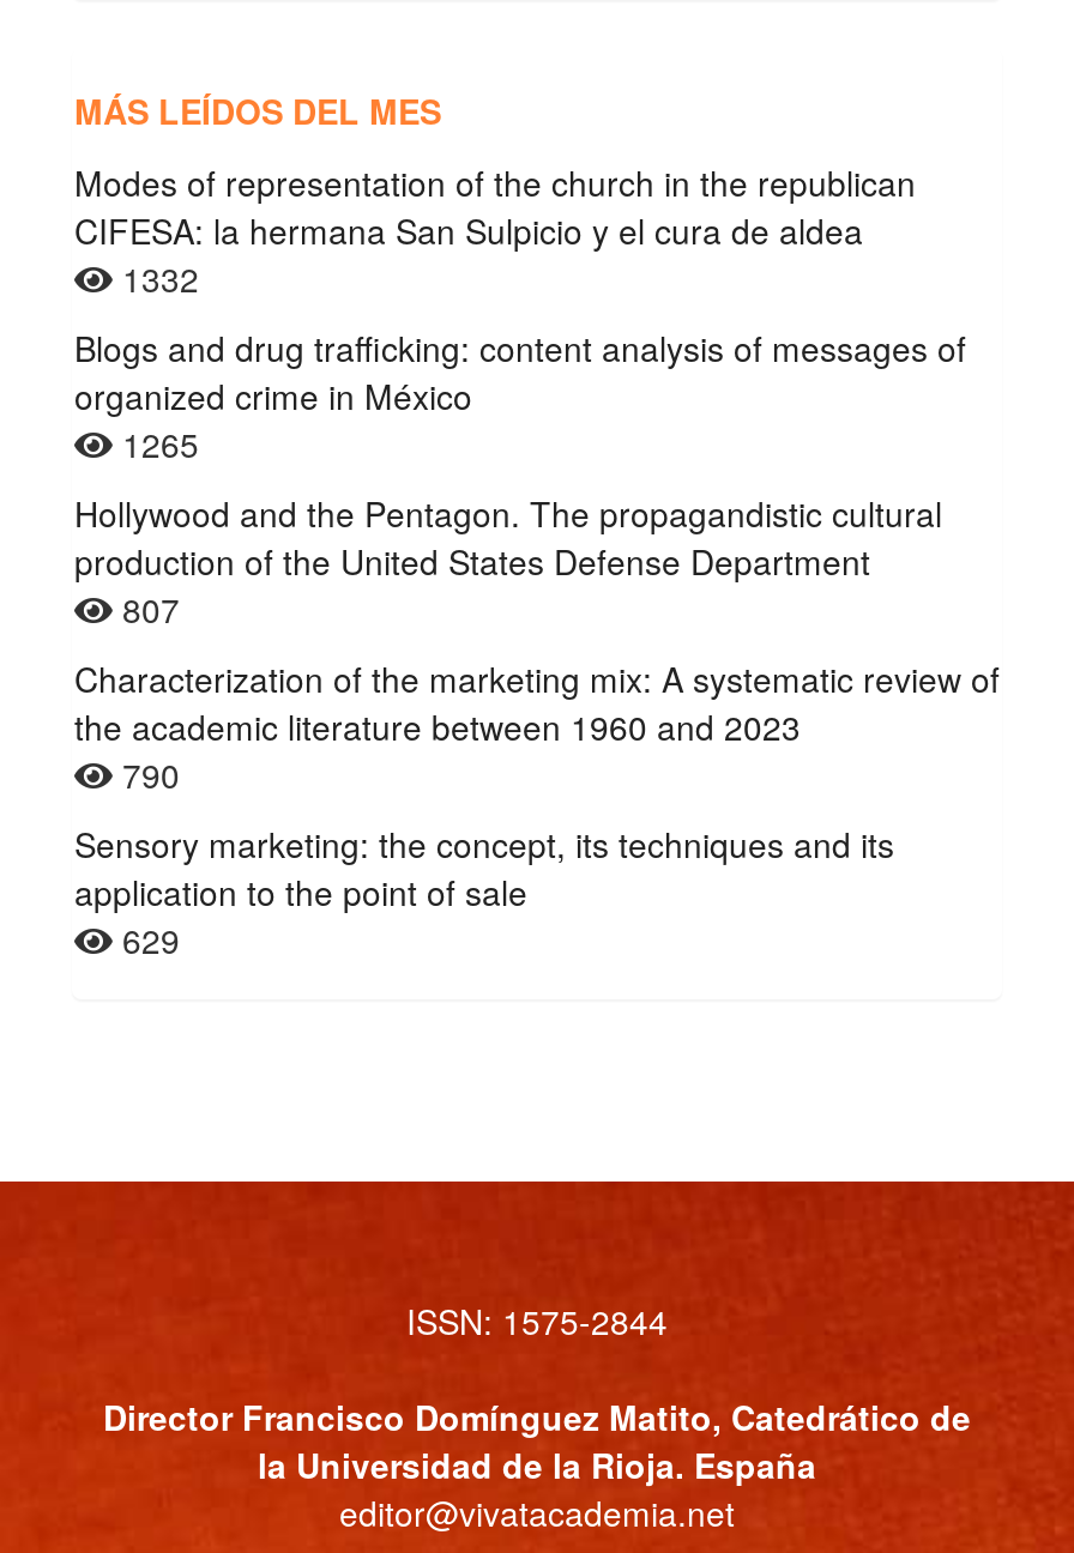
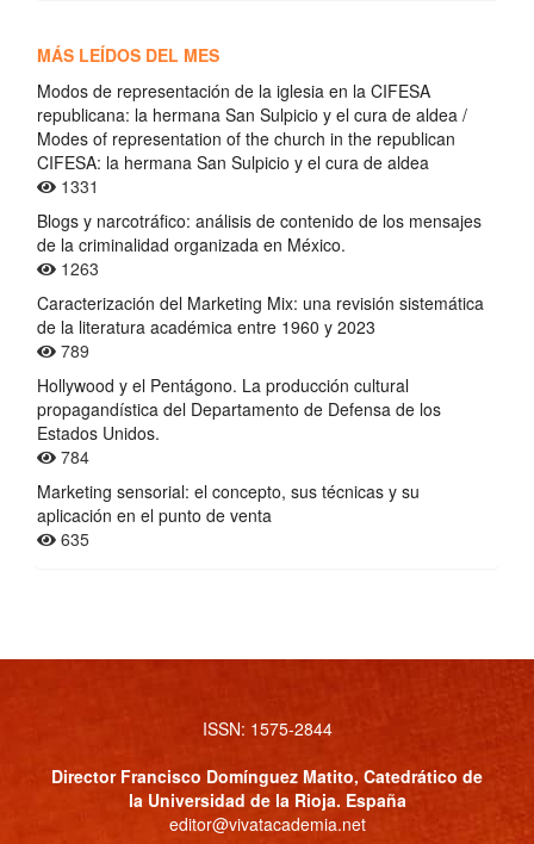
none -> [37,79,467,126] Modos de representación de la iglesia en la CIFESA | republicana: la hermana San Sulpicio y el cura de aldea /
[74,254,1000,963] 1332 | Blogs and drug trafficking: content analysis of messages of | organized crime in México | 1265 | Hollywood and the Pentagon. The propagandistic cultural | production of the United States Defense Department | 807 | Characterization of the marketing mix: A systematic review of | the academic literature between 1960 and 2023 | 790 | Sensory marketing: the concept, its techniques and its | application to the point of sale | 629 -> [37,174,484,551] 1331 | Blogs y narcotráfico: análisis de contenido de los mensajes | de la criminalidad organizada en México. | 1263 | Caracterización del Marketing Mix: una revisión sistemática | de la literatura académica entre 1960 y 2023 | 789 | Hollywood y el Pentágono. La producción cultural | propagandística del Departamento de Defensa de los | Estados Unidos. | 784 | Marketing sensorial: el concepto, sus técnicas y su | aplicación en el punto de venta | 635

